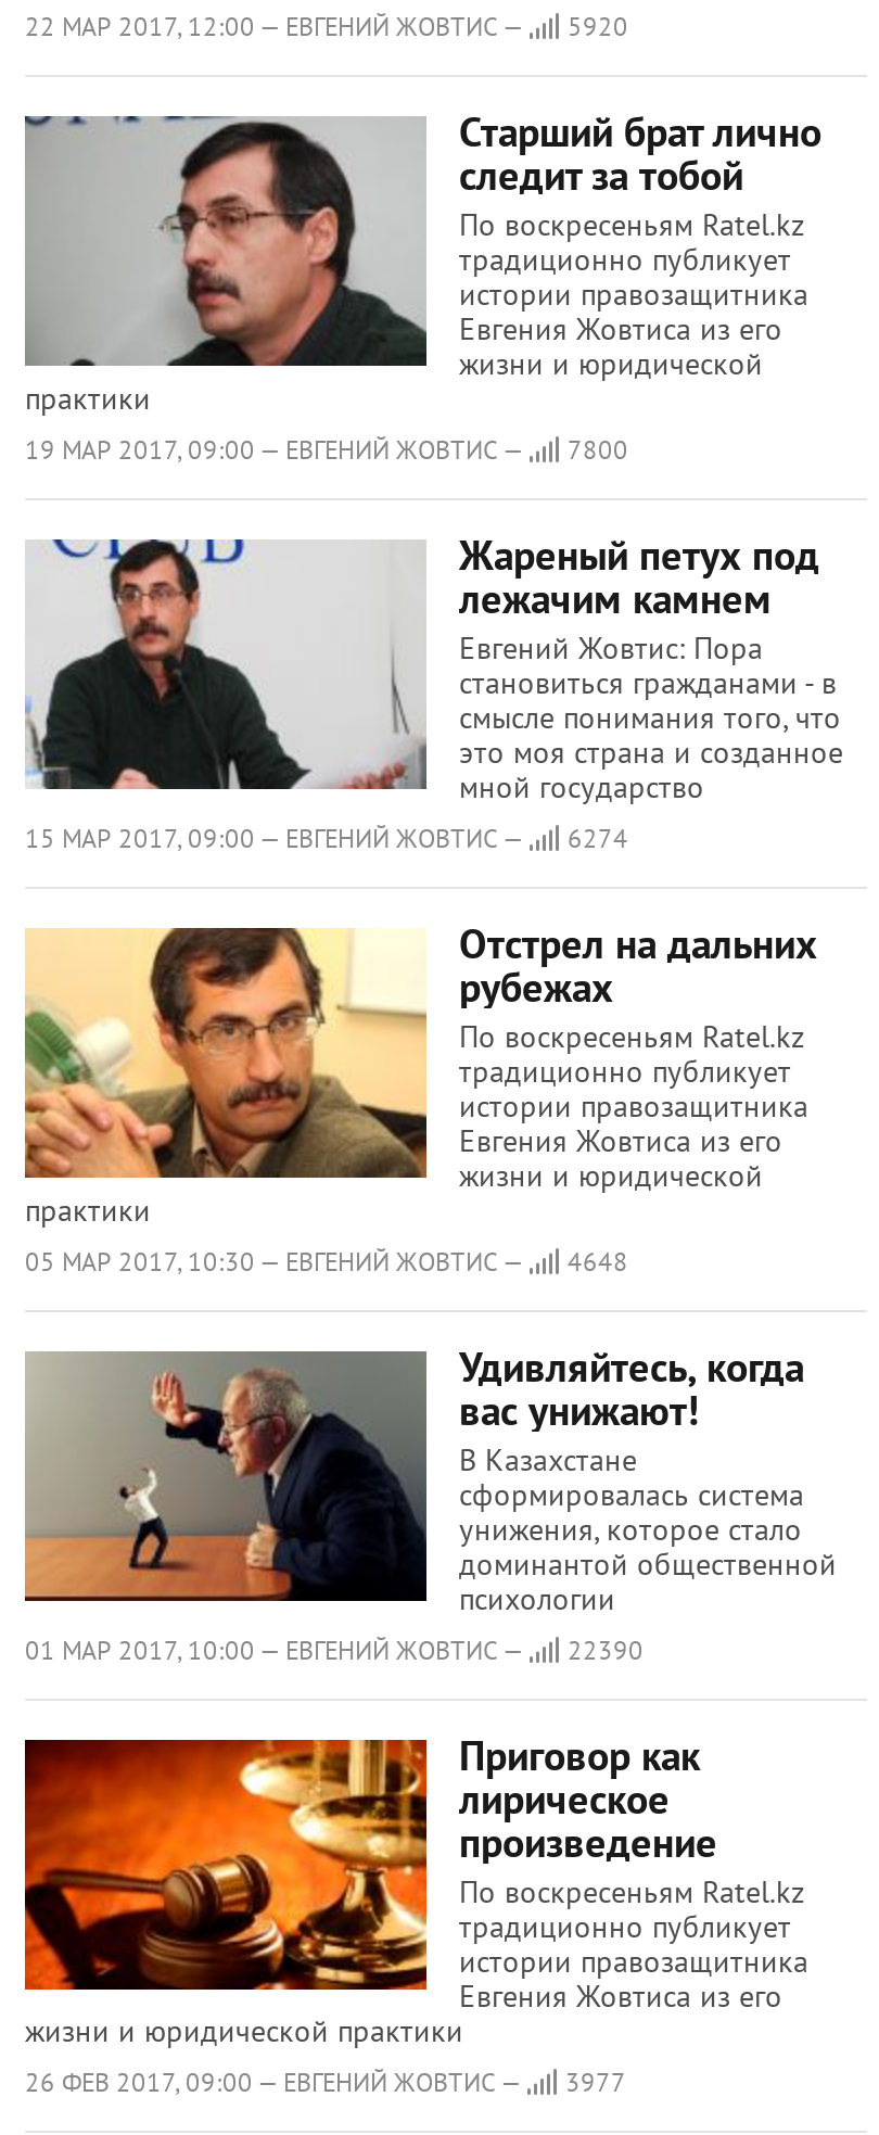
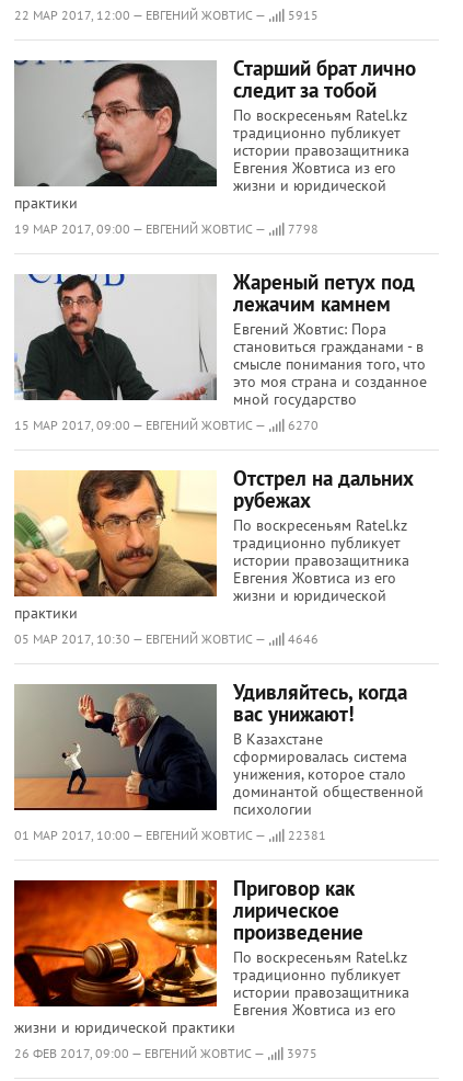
[25,10,628,42] 22 МАР 2017, 12:00 — ЕВГЕНИЙ ЖОВТИС — 5920 -> [14,7,319,23] 22 МАР 2017, 12:00 — ЕВГЕНИЙ ЖОВТИС — 5915
[25,433,628,466] 19 МАР 2017, 09:00 — ЕВГЕНИЙ ЖОВТИС — 7800 -> [14,220,319,237] 19 МАР 2017, 09:00 — ЕВГЕНИЙ ЖОВТИС — 7798
[25,822,628,854] 15 МАР 2017, 09:00 — ЕВГЕНИЙ ЖОВТИС — 6274 -> [14,417,319,433] 15 МАР 2017, 09:00 — ЕВГЕНИЙ ЖОВТИС — 6270
[25,1245,628,1278] 05 МАР 2017, 10:30 — ЕВГЕНИЙ ЖОВТИС — 4648 -> [14,630,319,647] 05 МАР 2017, 10:30 — ЕВГЕНИЙ ЖОВТИС — 4646
[25,1634,644,1666] 01 МАР 2017, 10:00 — ЕВГЕНИЙ ЖОВТИС — 22390 -> [14,827,326,843] 01 МАР 2017, 10:00 — ЕВГЕНИЙ ЖОВТИС — 22381
[25,2066,626,2098] 26 ФЕВ 2017, 09:00 — ЕВГЕНИЙ ЖОВТИС — 3977 -> [14,1045,317,1061] 26 ФЕВ 2017, 09:00 — ЕВГЕНИЙ ЖОВТИС — 3975

